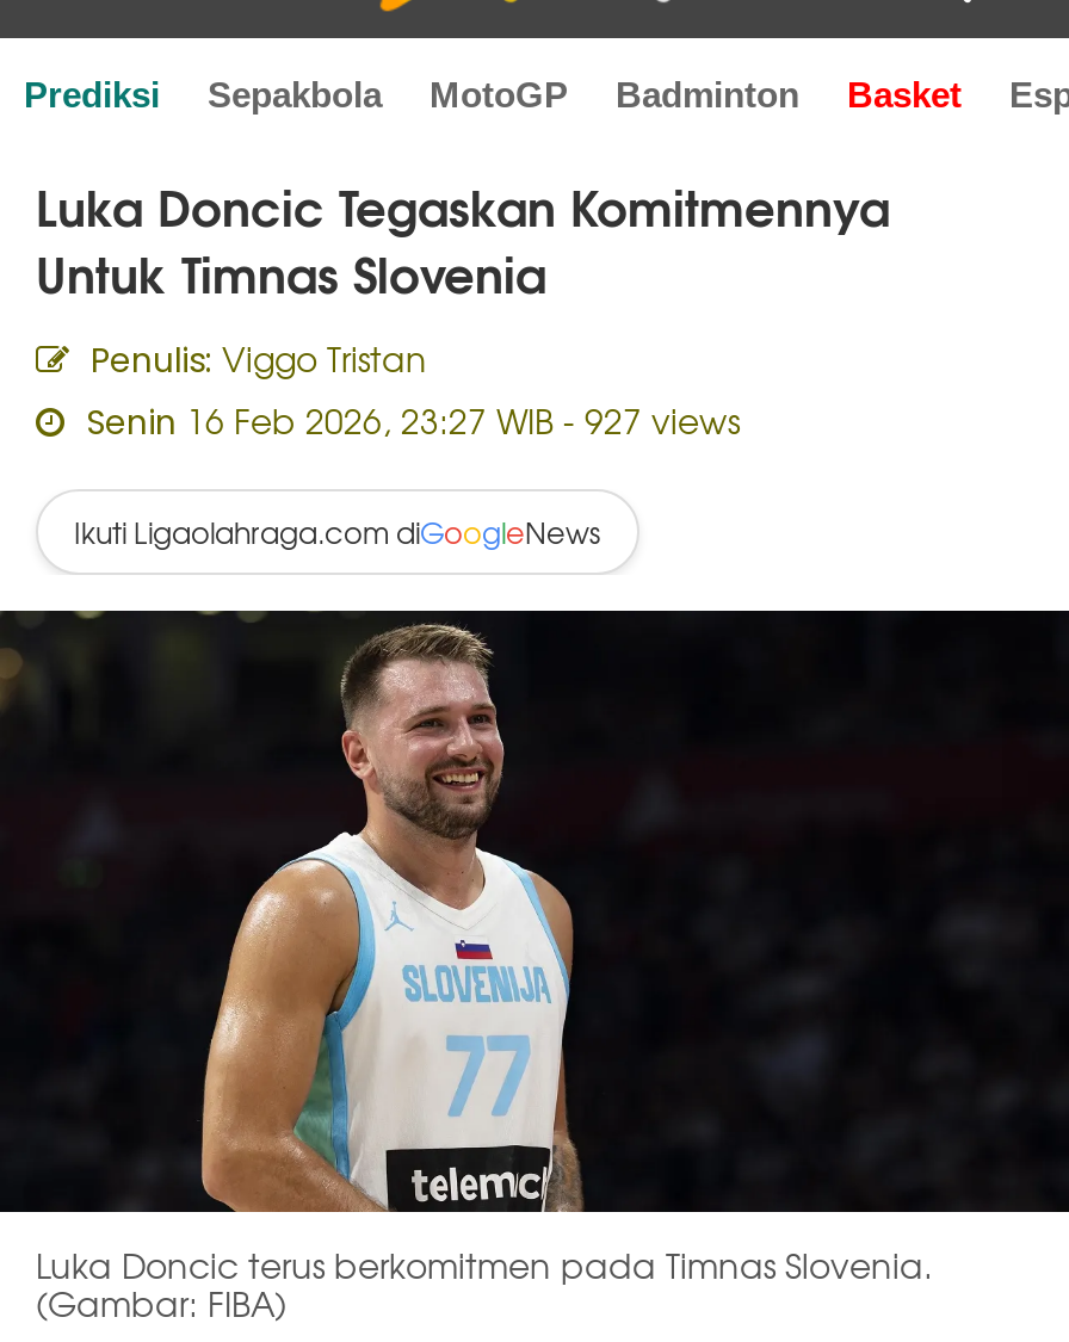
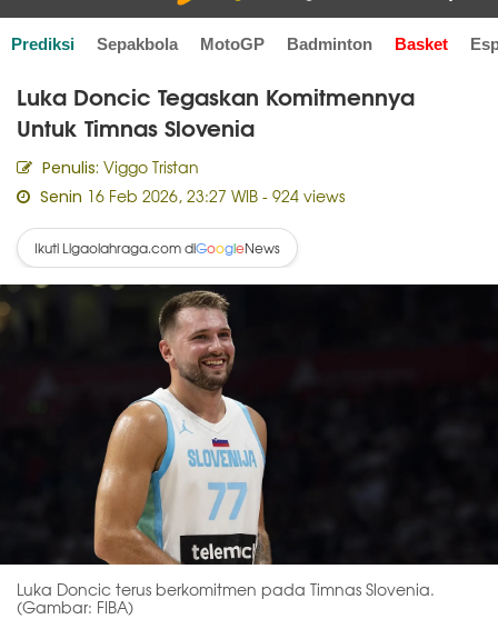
[76,396,740,444] Senin 16 Feb 2026, 23:27 WIB - 927 views -> [36,184,345,207] Senin 16 Feb 2026, 23:27 WIB - 924 views

